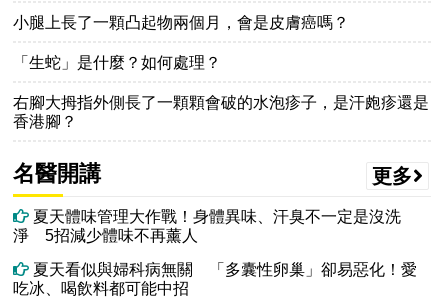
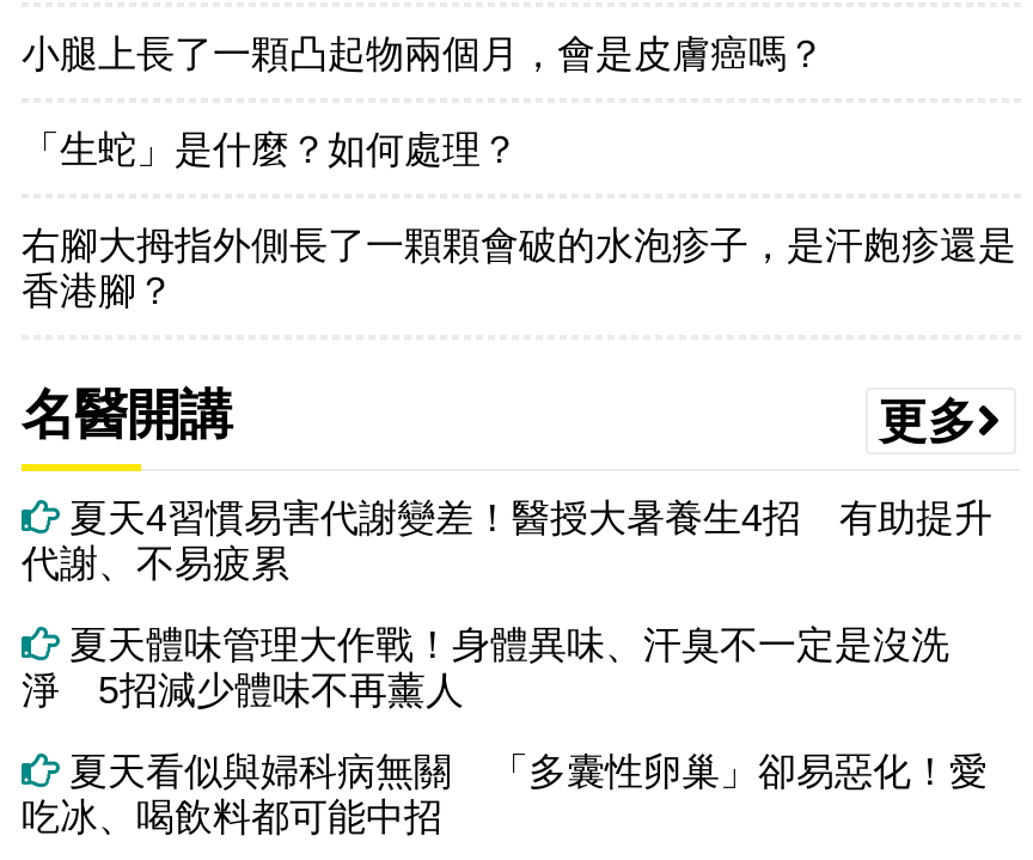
none -> [22,496,992,583] 夏天4習慣易害代謝變差！醫授大暑養生4招 有助提升 | 代謝、不易疲累

